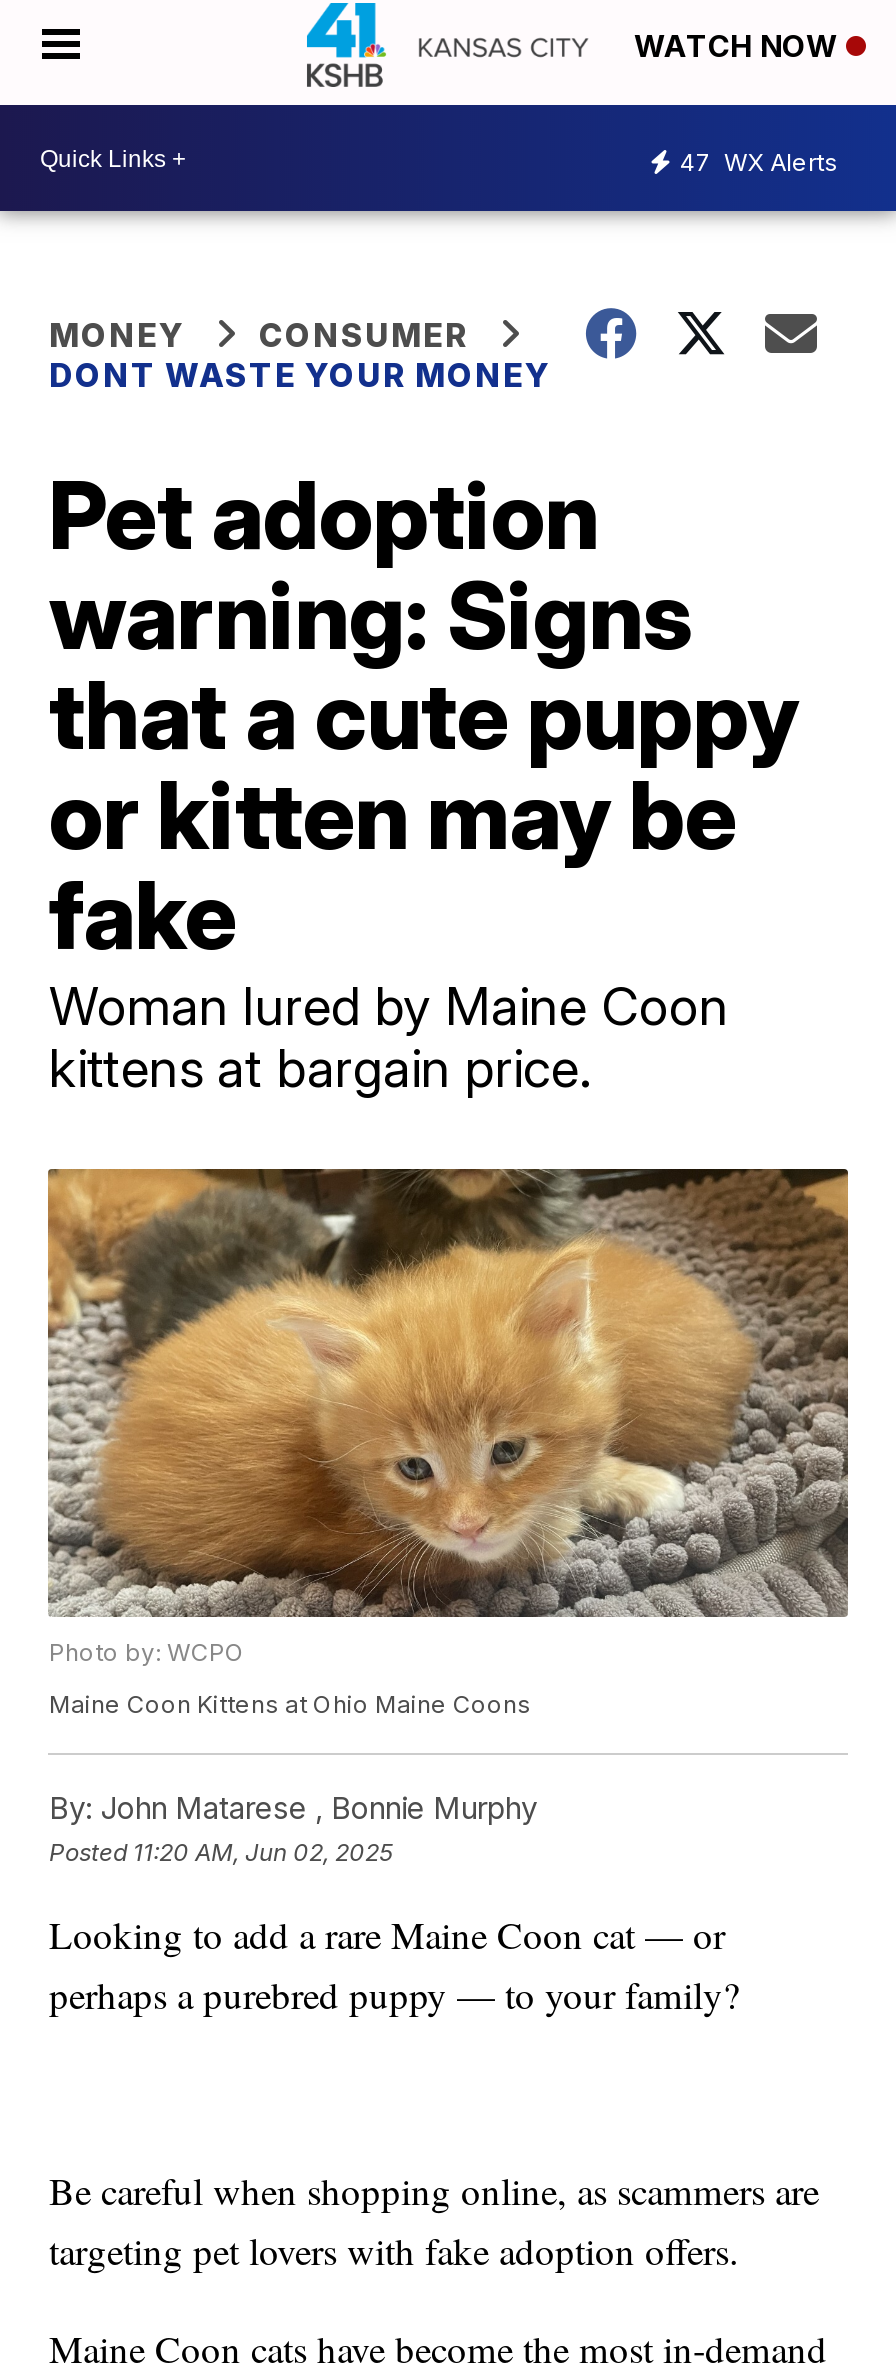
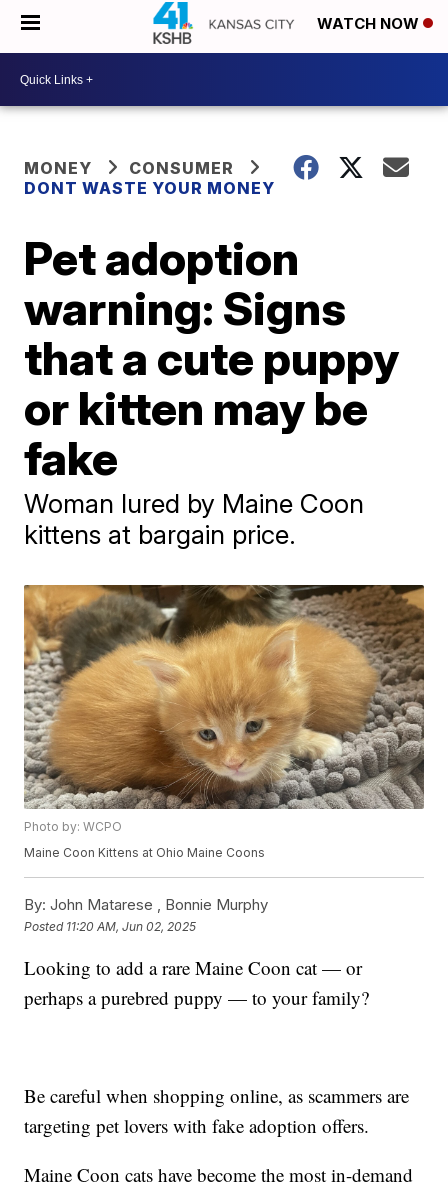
[680,146,838,176] 47 WX Alerts -> none

